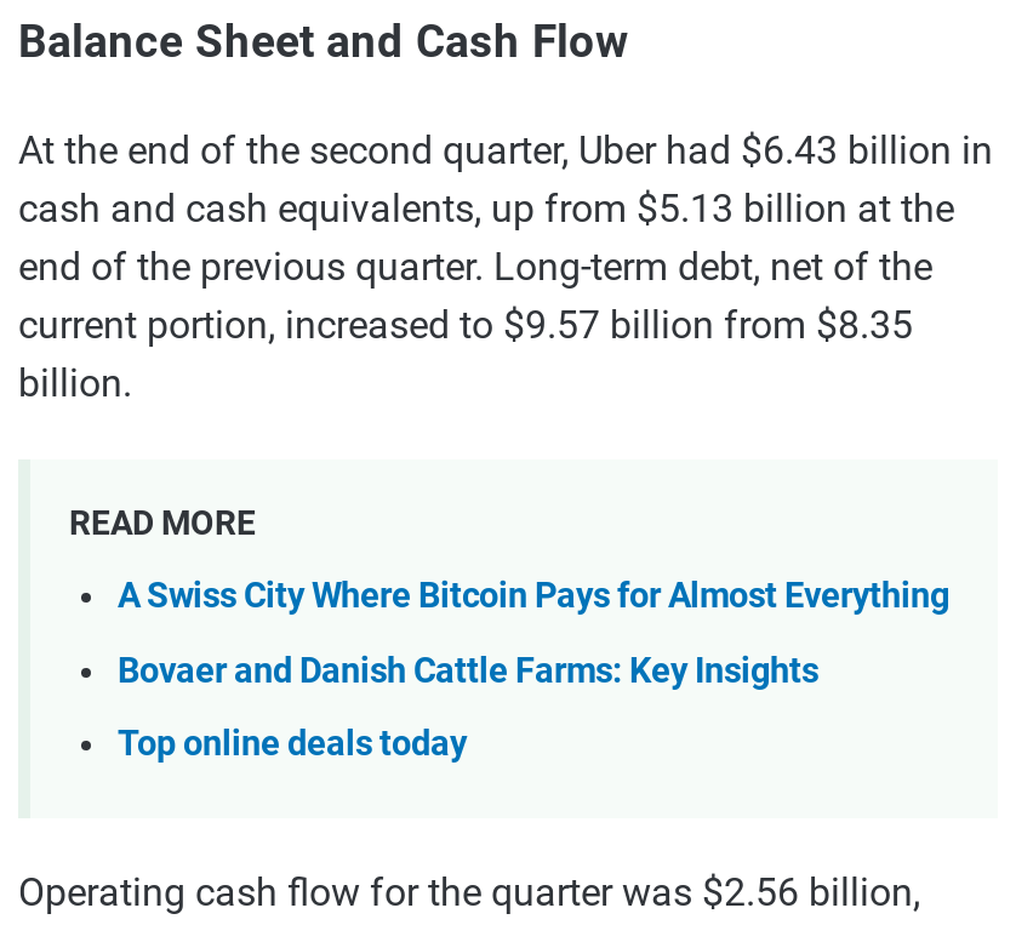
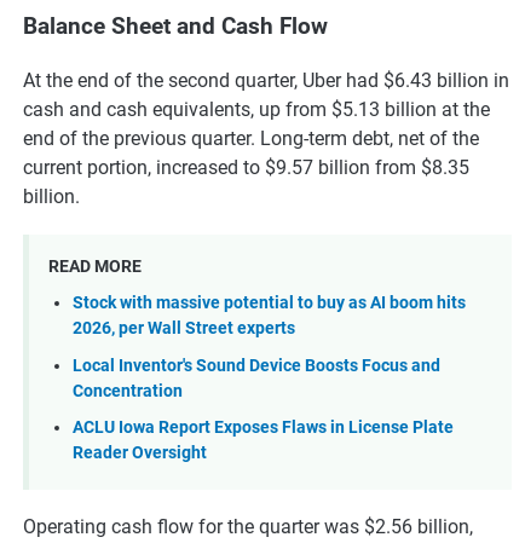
[118,577,949,618] A Swiss City Where Bitcoin Pays for Almost Everything -> [73,293,466,339] Stock with massive potential to buy as AI boom hits | 2026, per Wall Street experts
[118,651,818,692] Bovaer and Danish Cattle Farms: Key Insights -> [73,355,440,401] Local Inventor's Sound Device Boosts Focus and | Concentration
[118,725,467,766] Top online deals today -> [73,418,454,464] ACLU Iowa Report Exposes Flaws in License Plate | Reader Oversight

